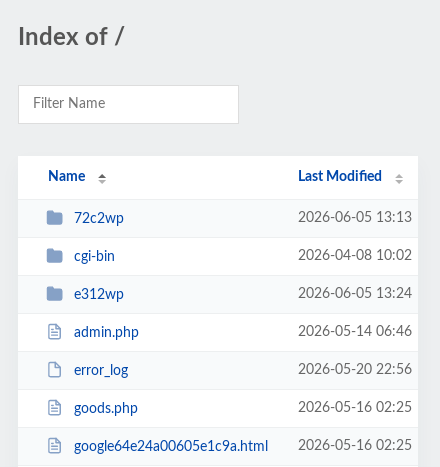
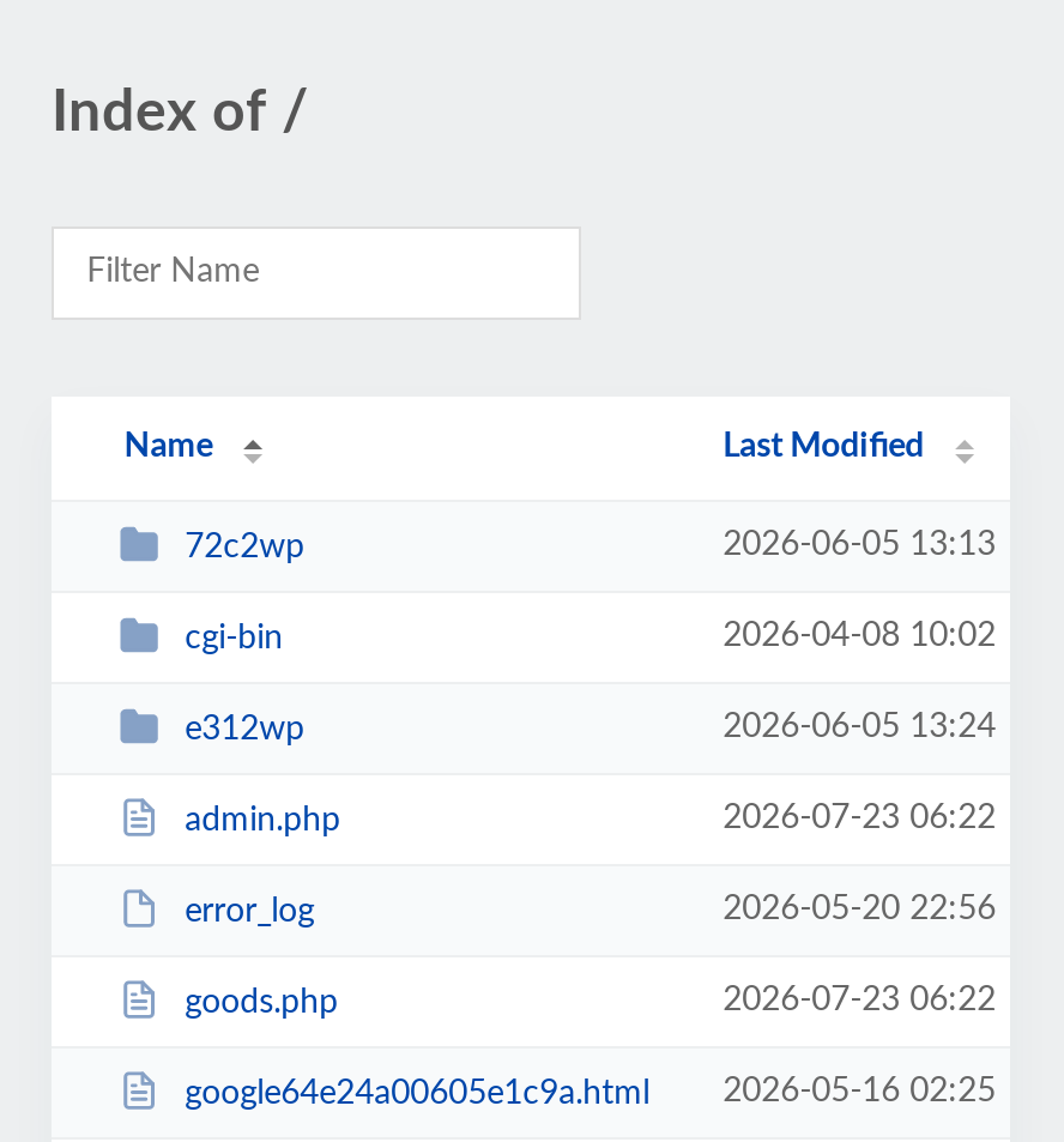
[298,325,412,339] 2026-05-14 06:46 -> [723,802,996,835] 2026-07-23 06:22
[298,401,412,415] 2026-05-16 02:25 -> [723,984,996,1017] 2026-07-23 06:22

